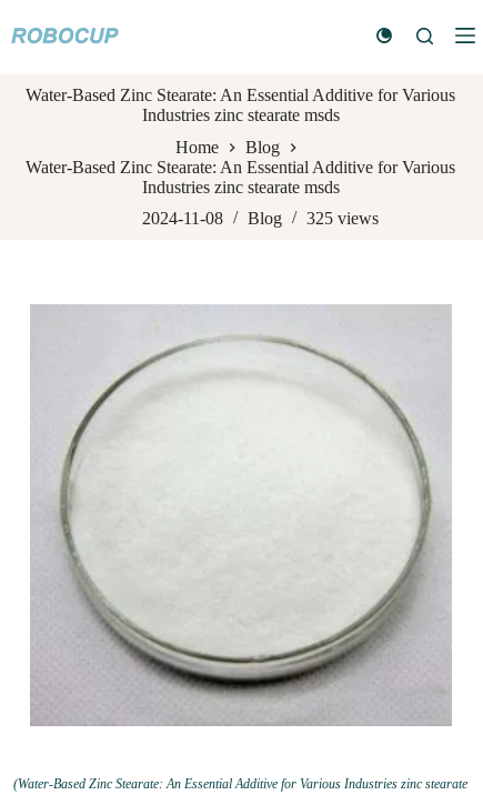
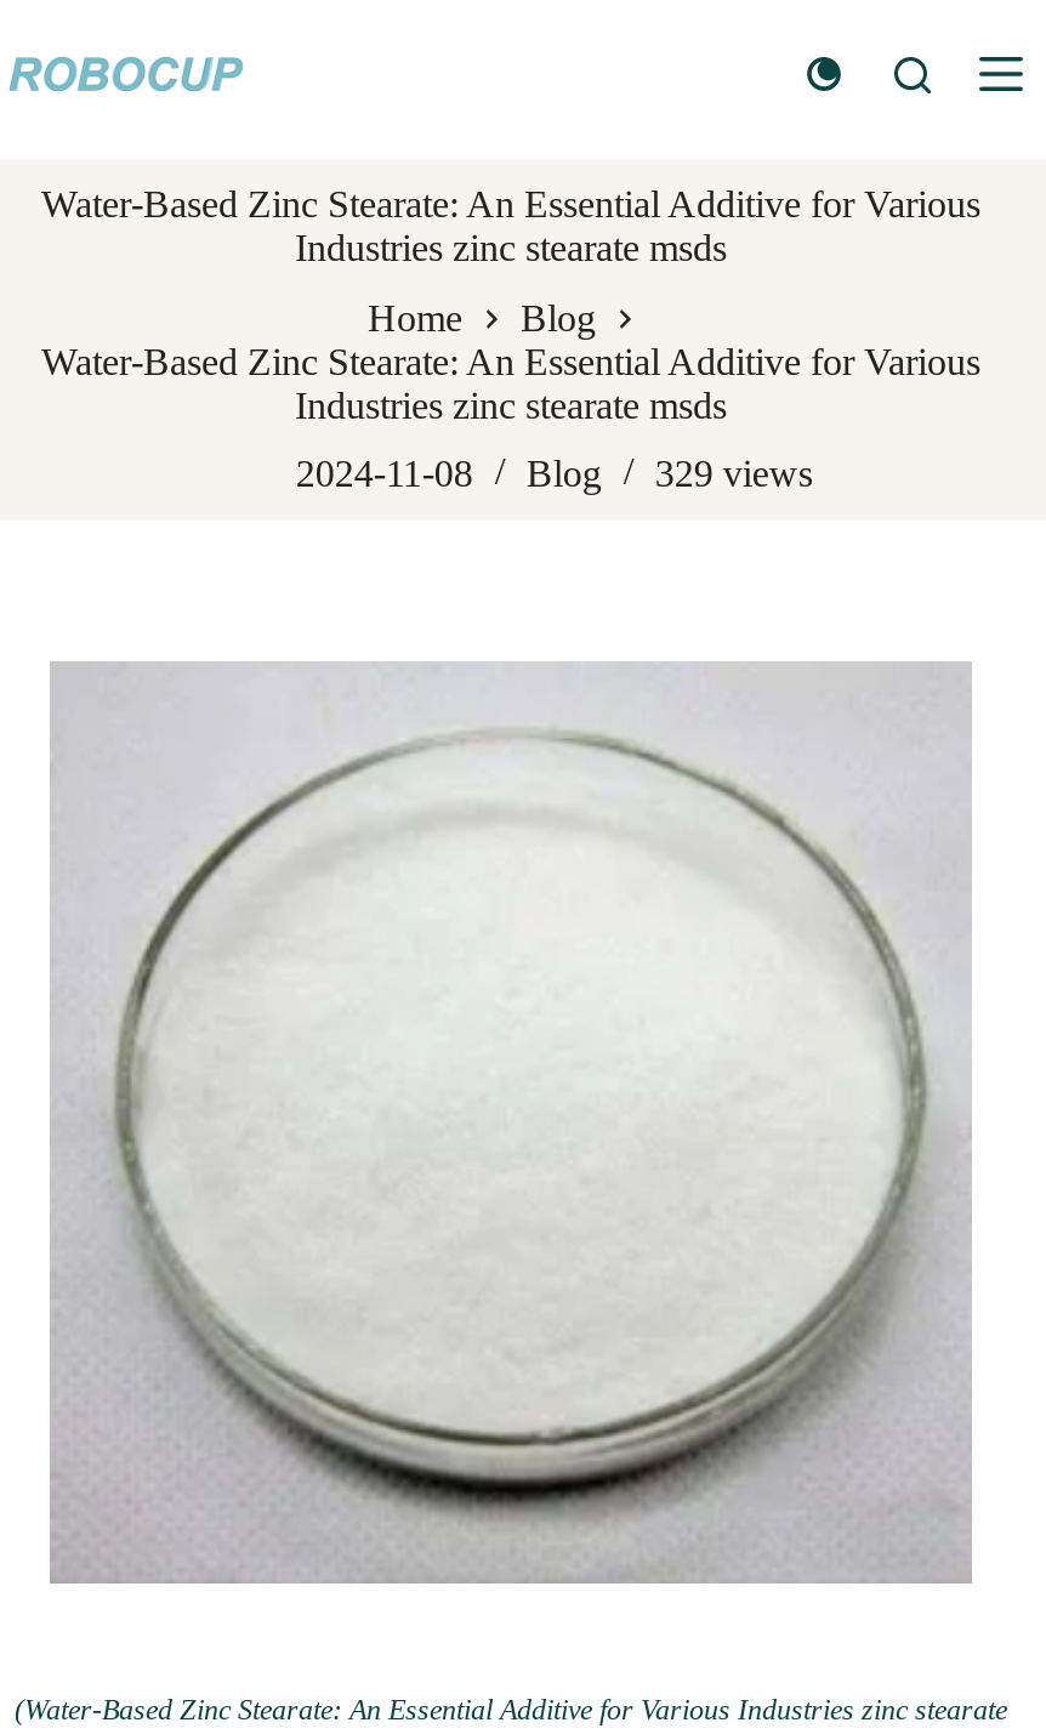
[142,209,379,228] 2024-11-08 Blog 325 views -> [296,453,813,495] 2024-11-08 Blog 329 views

